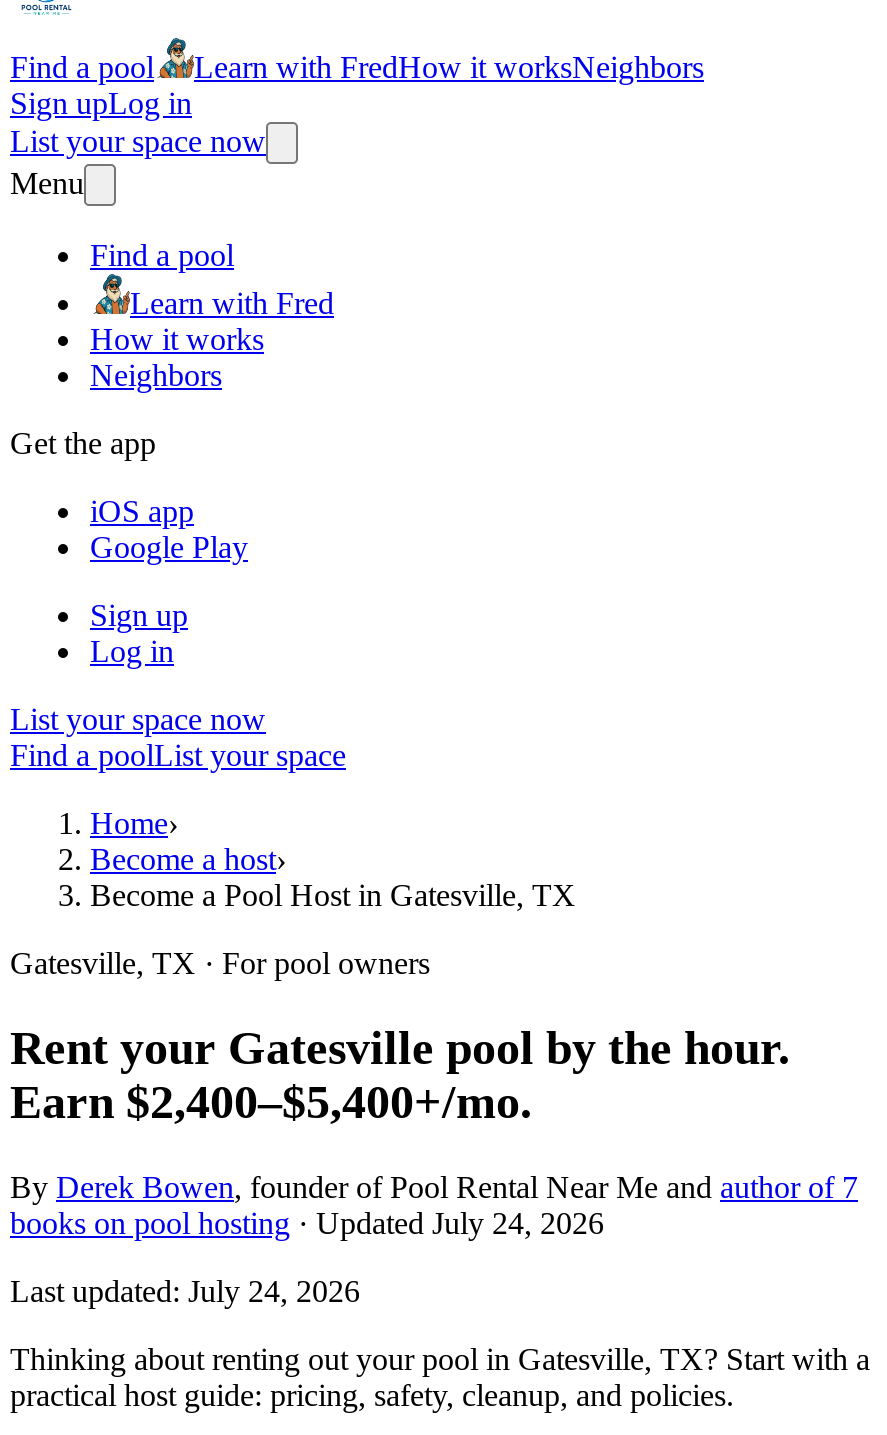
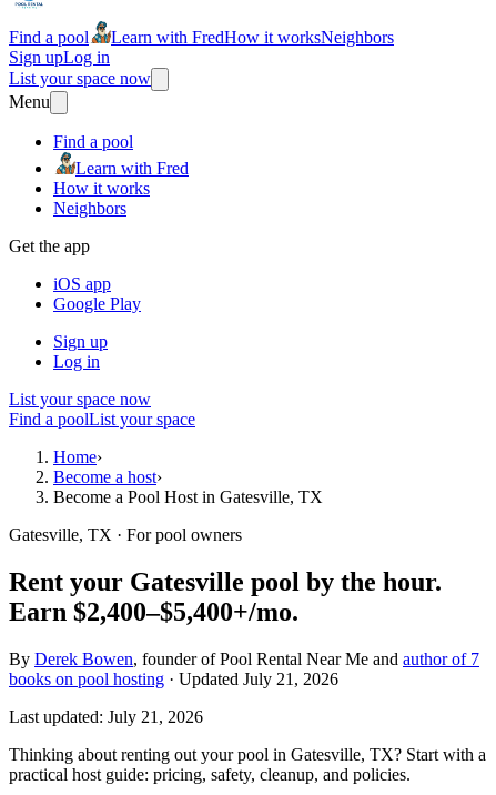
[10,1206,604,1240] books on pool hosting · Updated July 24, 2026 -> [9,669,338,688] books on pool hosting · Updated July 21, 2026
[10,1274,360,1308] Last updated: July 24, 2026 -> [9,707,203,726] Last updated: July 21, 2026

